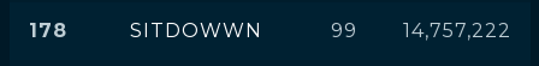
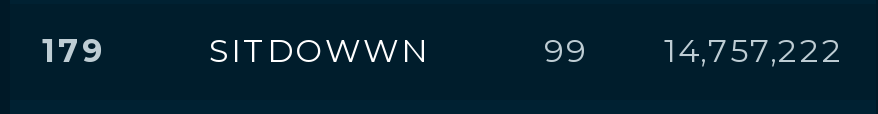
[29,19,67,42] 178 -> [42,32,106,70] 179

